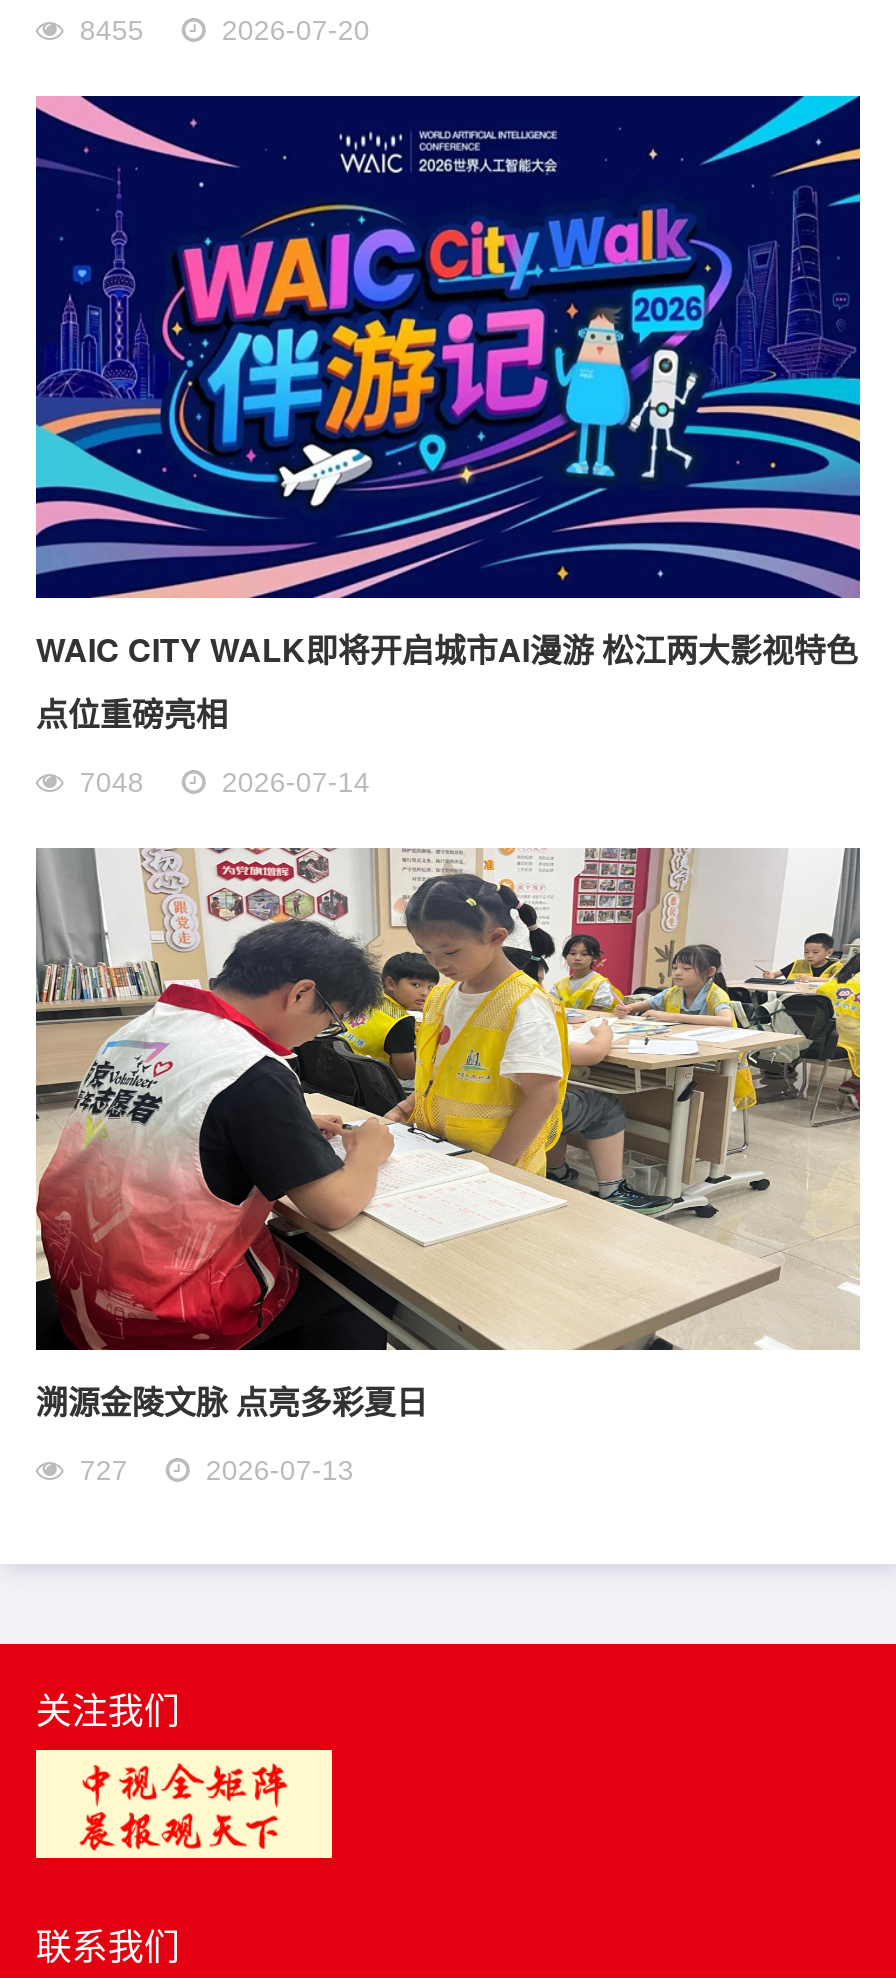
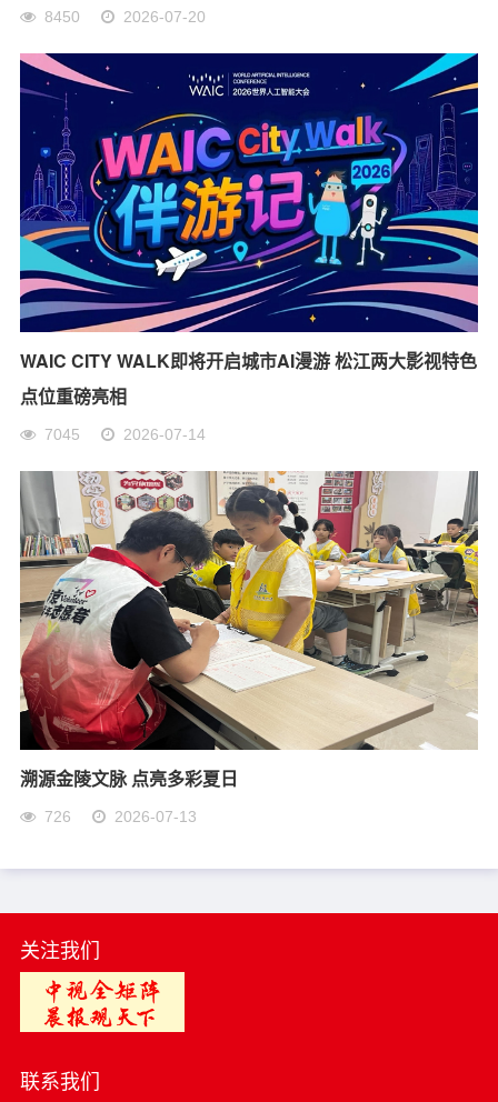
[80,15,144,47] 8455 -> [44,8,80,26] 8450
[80,767,144,799] 7048 -> [44,426,80,444] 7045
[80,1454,128,1486] 727 -> [44,808,71,826] 726

